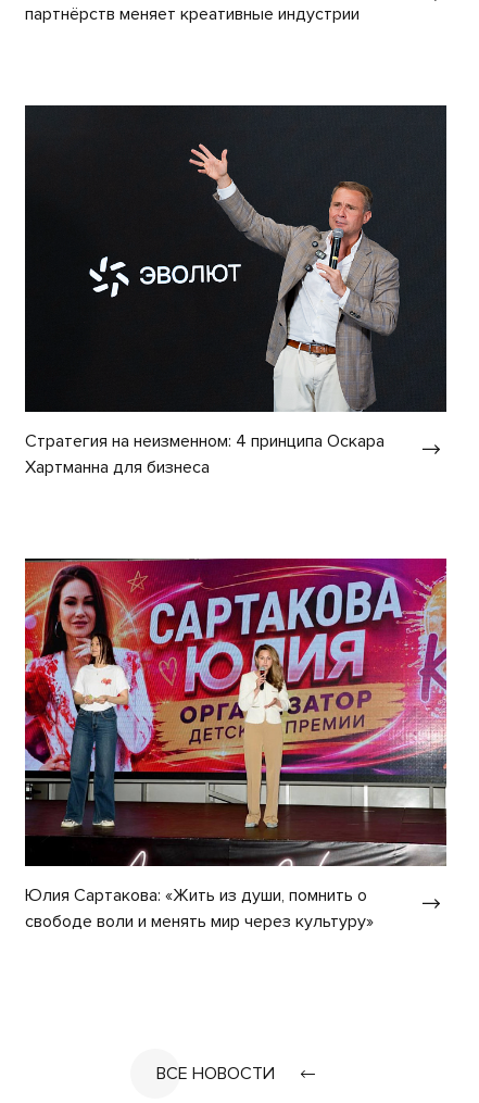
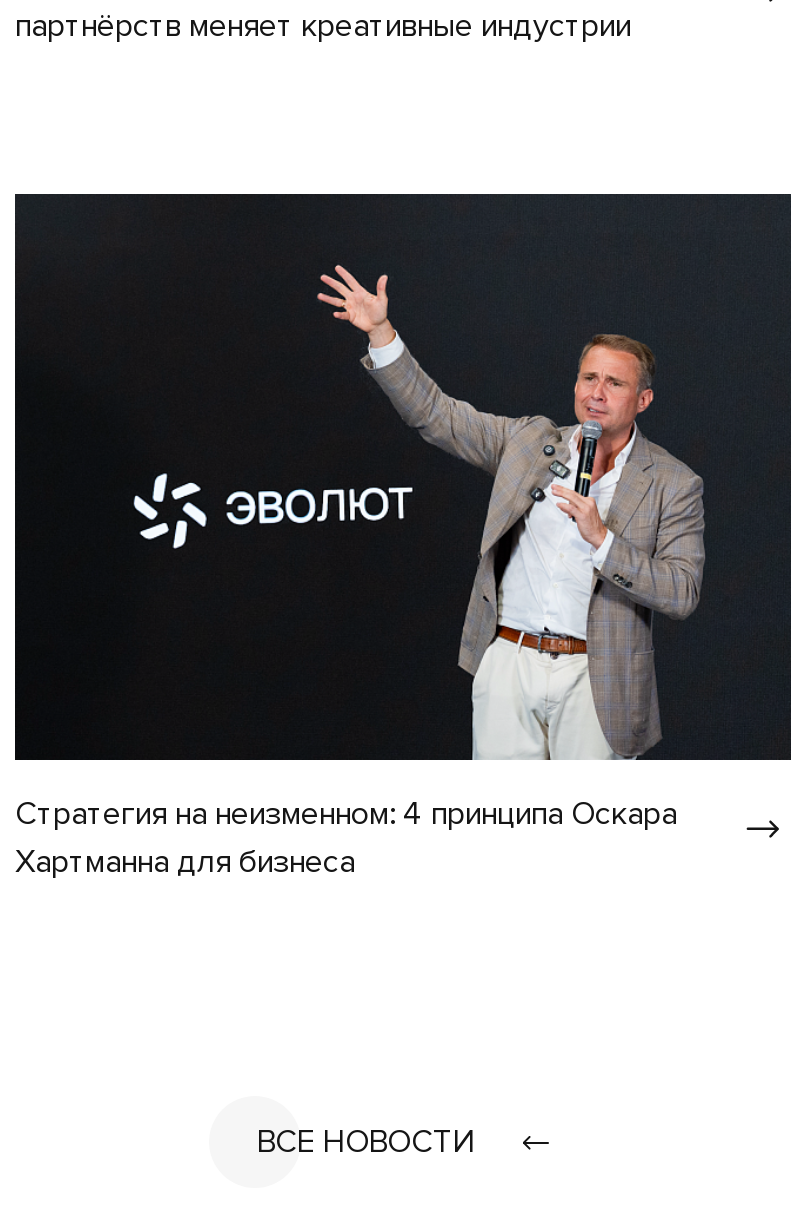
[24,557,448,932] [image] | Юлия Сартакова: «Жить из души, помнить о | свободе воли и менять мир через культуру» -> none

